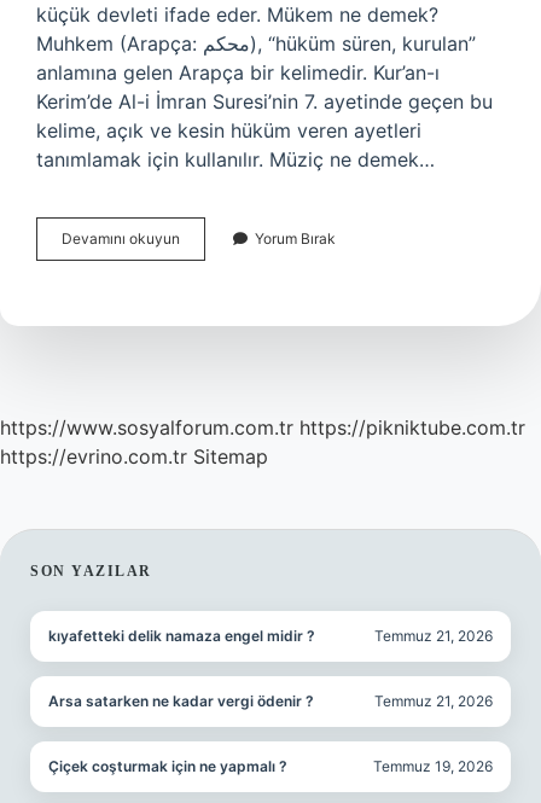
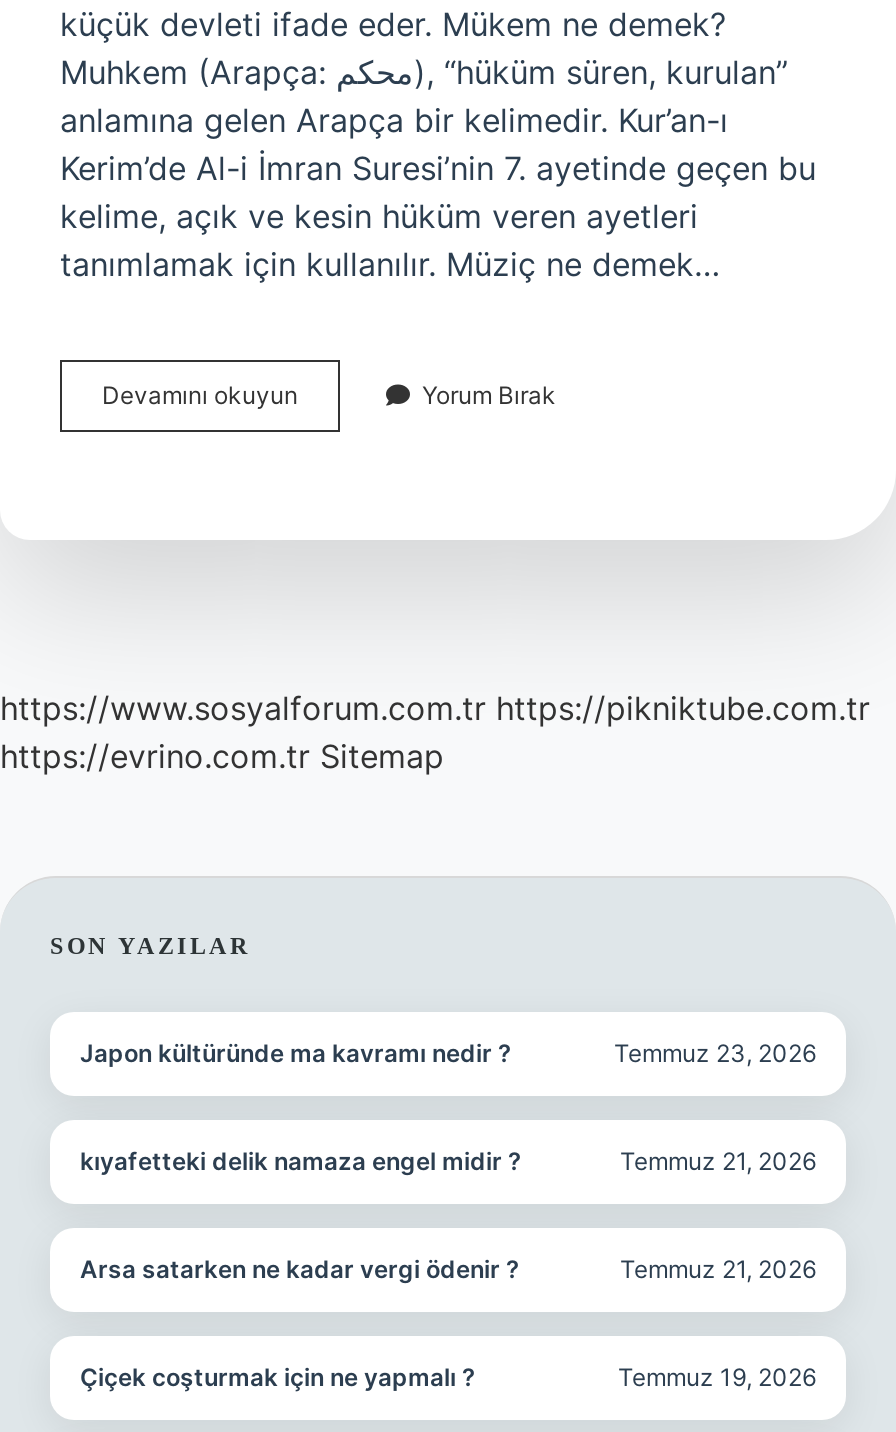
none -> [80,1038,816,1068] Japon kültüründe ma kavramı nedir ? | Temmuz 23, 2026

